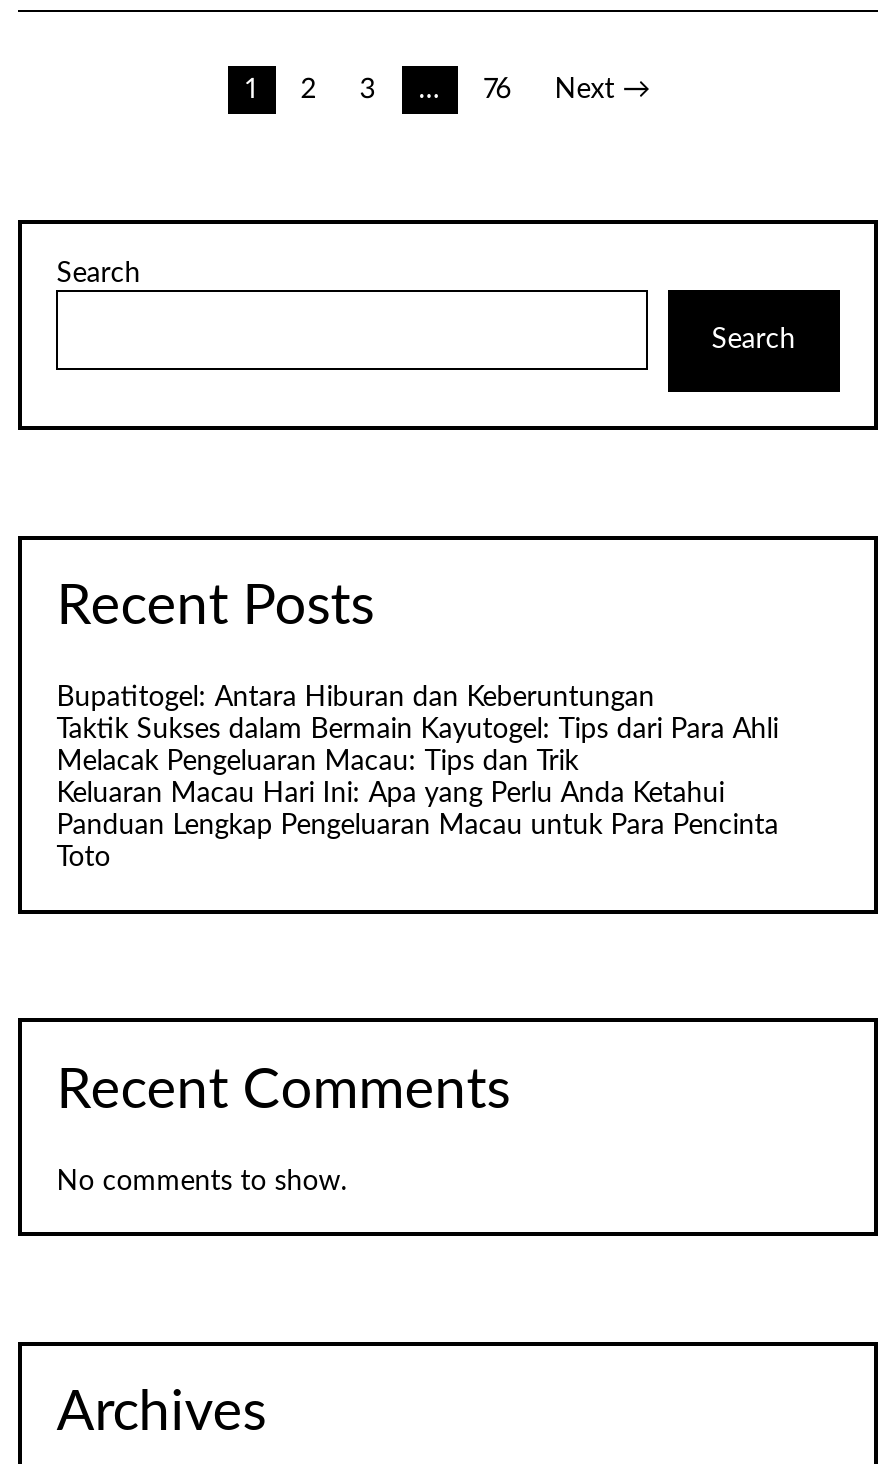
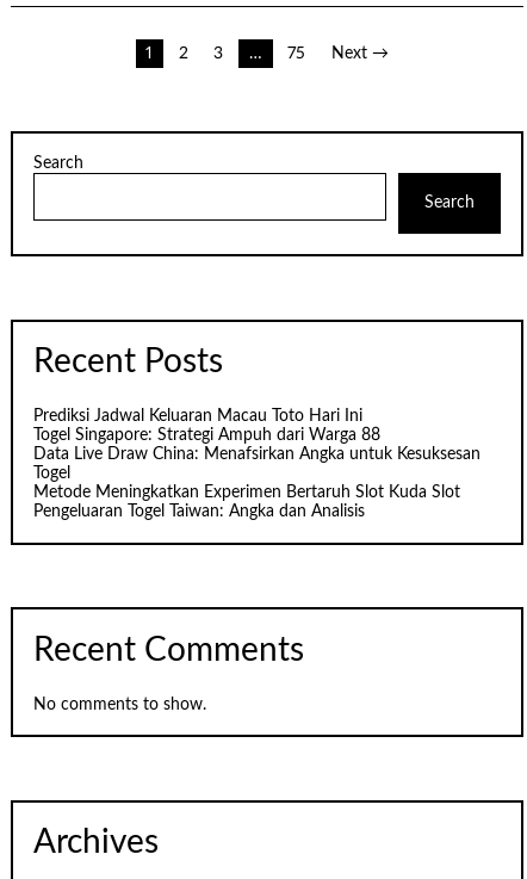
[484,76,512,104] 76 -> [288,45,305,62] 75
[56,685,778,873] Bupatitogel: Antara Hiburan dan Keberuntungan | Taktik Sukses dalam Bermain Kayutogel: Tips dari Para Ahli | Melacak Pengeluaran Macau: Tips dan Trik | Keluaran Macau Hari Ini: Apa yang Perlu Anda Ketahui | Panduan Lengkap Pengeluaran Macau untuk Para Pencinta | Toto -> [34,408,481,520] Prediksi Jadwal Keluaran Macau Toto Hari Ini | Togel Singapore: Strategi Ampuh dari Warga 88 | Data Live Draw China: Menafsirkan Angka untuk Kesuksesan | Togel | Metode Meningkatkan Experimen Bertaruh Slot Kuda Slot | Pengeluaran Togel Taiwan: Angka dan Analisis

